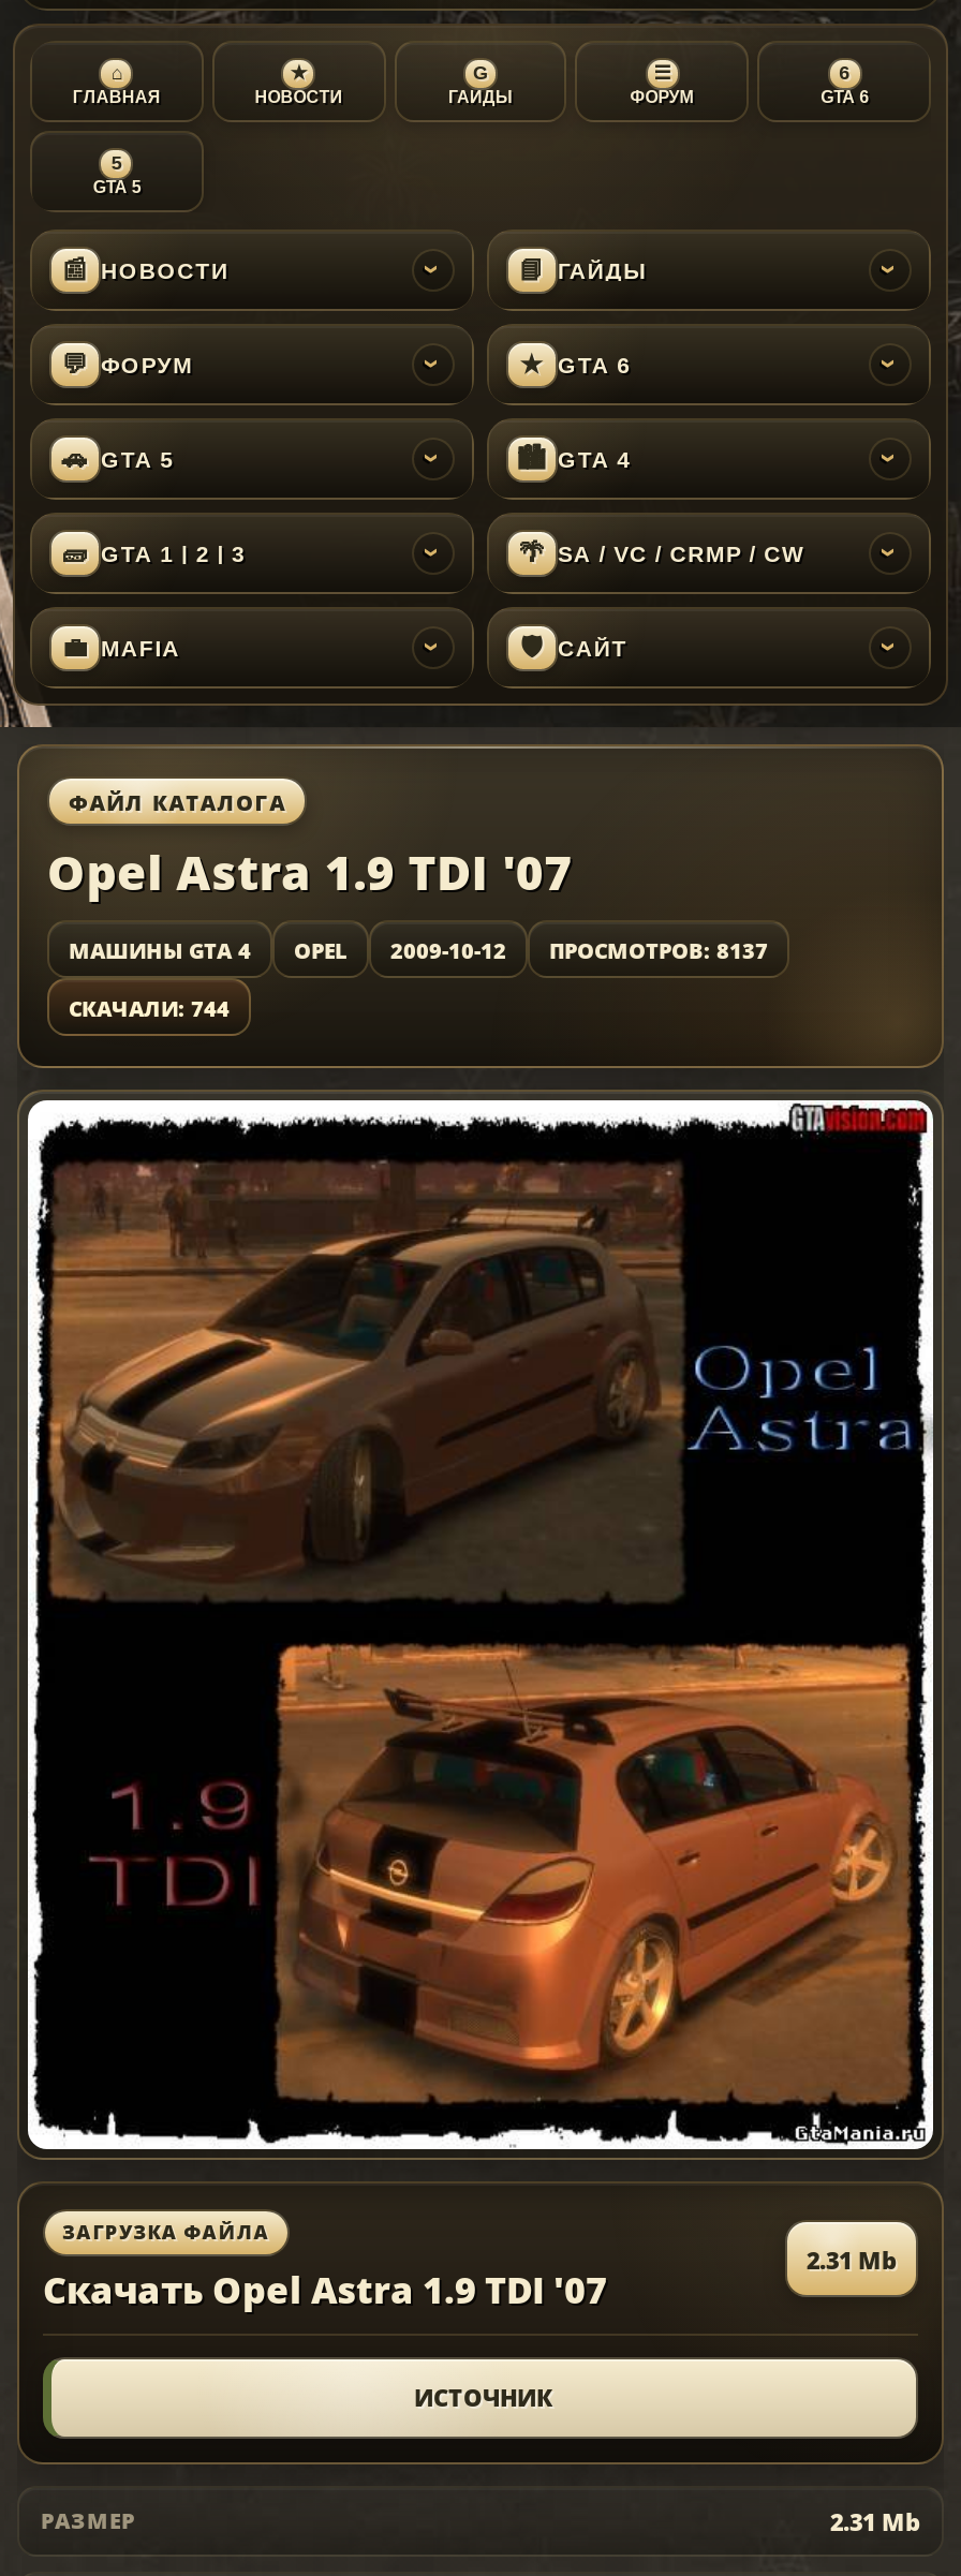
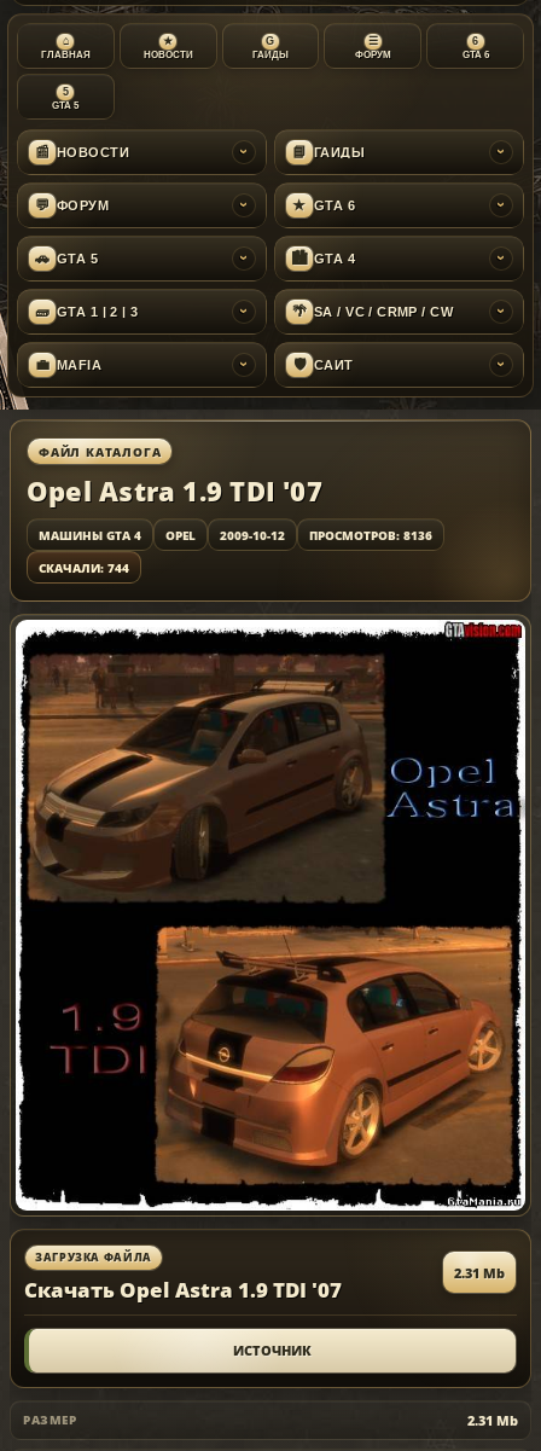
[549,934,768,964] ПРОСМОТРОВ: 8137 -> [309,526,432,543] ПРОСМОТРОВ: 8136

